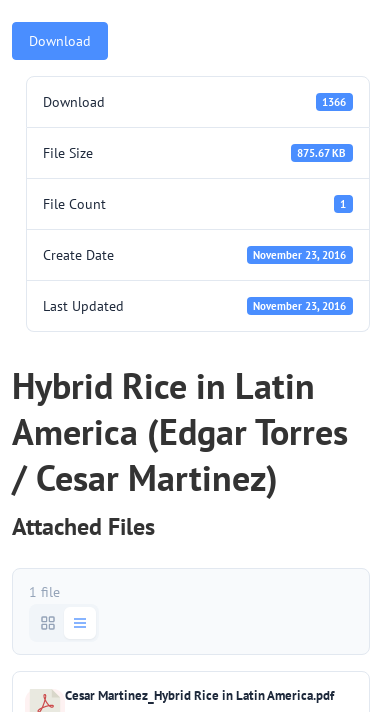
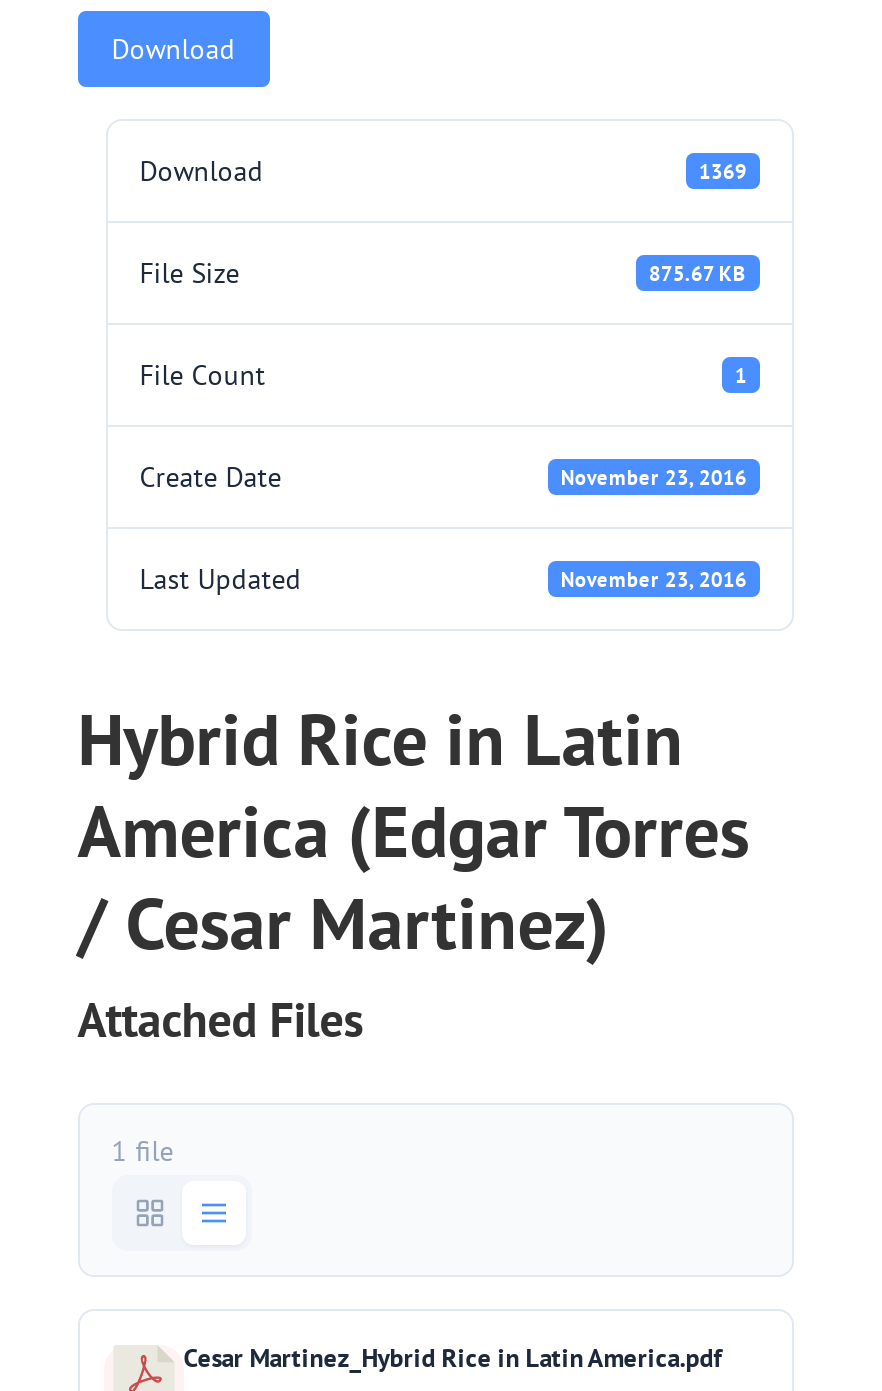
[322,95,346,109] 1366 -> [699,157,747,185] 1369

